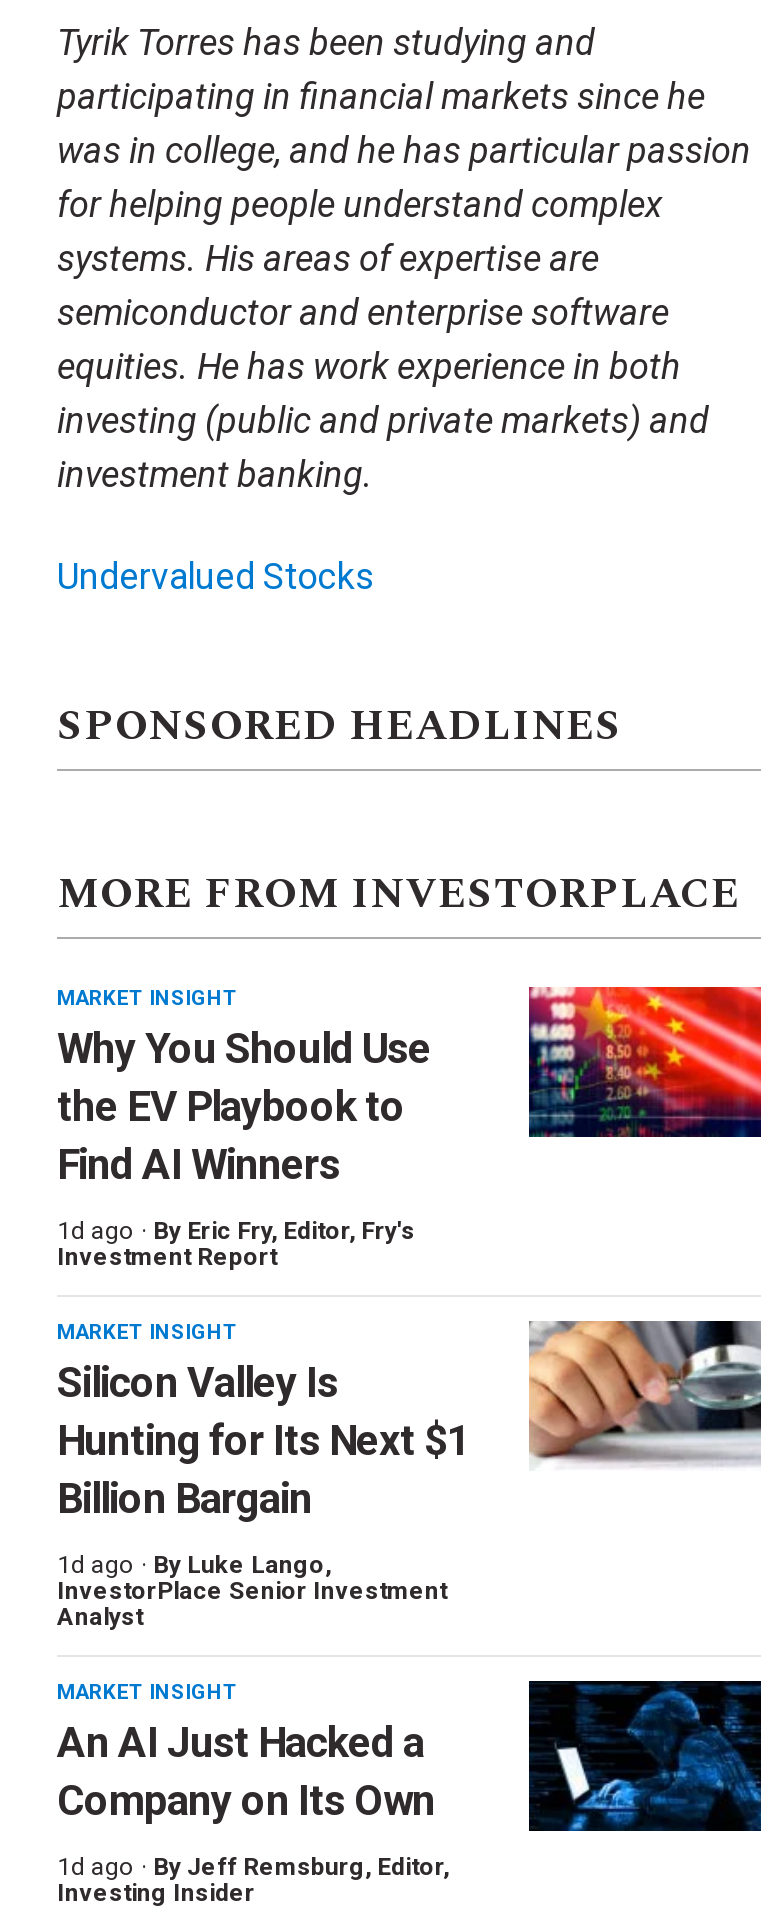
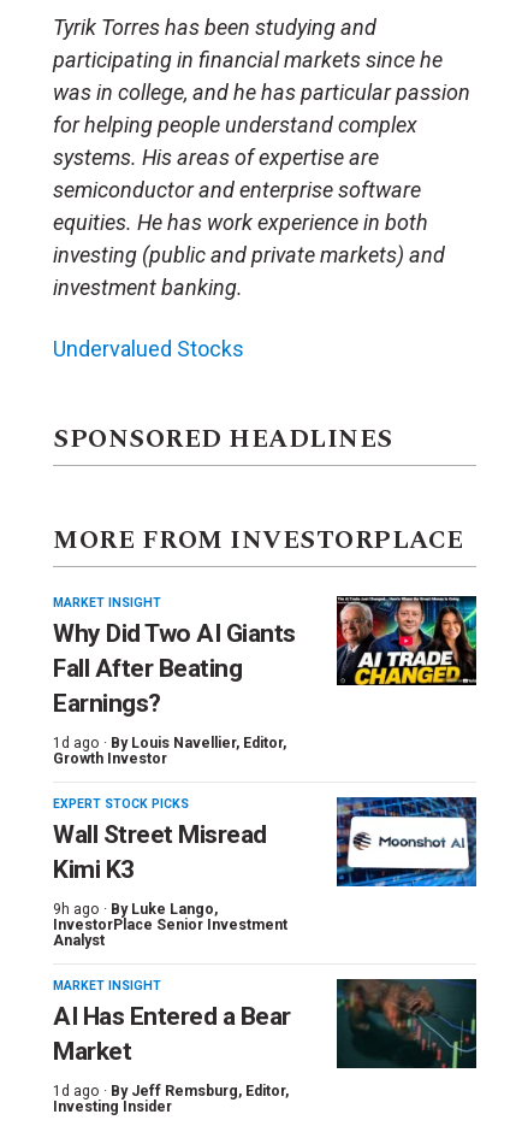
[527,985,763,1139] [image] -> [336,595,478,686] [image]
[57,1025,431,1189] Why You Should Use | the EV Playbook to | Find AI Winners -> [53,619,295,718] Why Did Two AI Giants | Fall After Beating | Earnings?
[57,1217,415,1271] 1d ago · By Eric Fry, Editor, Fry's | Investment Report -> [53,734,286,767] 1d ago · By Louis Navellier, Editor, | Growth Investor
[57,1319,470,1523] MARKET INSIGHT | Silicon Valley Is | Hunting for Its Next $1 | Billion Bargain -> [53,796,266,884] EXPERT STOCK PICKS | Wall Street Misread | Kimi K3
[529,1319,761,1469] [image] -> [336,796,478,888] [image]
[57,1551,331,1579] 1d ago · By Luke Lango, -> [53,901,218,917] 9h ago · By Luke Lango,
[529,1679,761,1833] [image] -> [337,978,476,1069] [image]
[57,1719,435,1825] An AI Just Hacked a | Company on Its Own -> [53,1002,290,1066] AI Has Entered a Bear | Market

